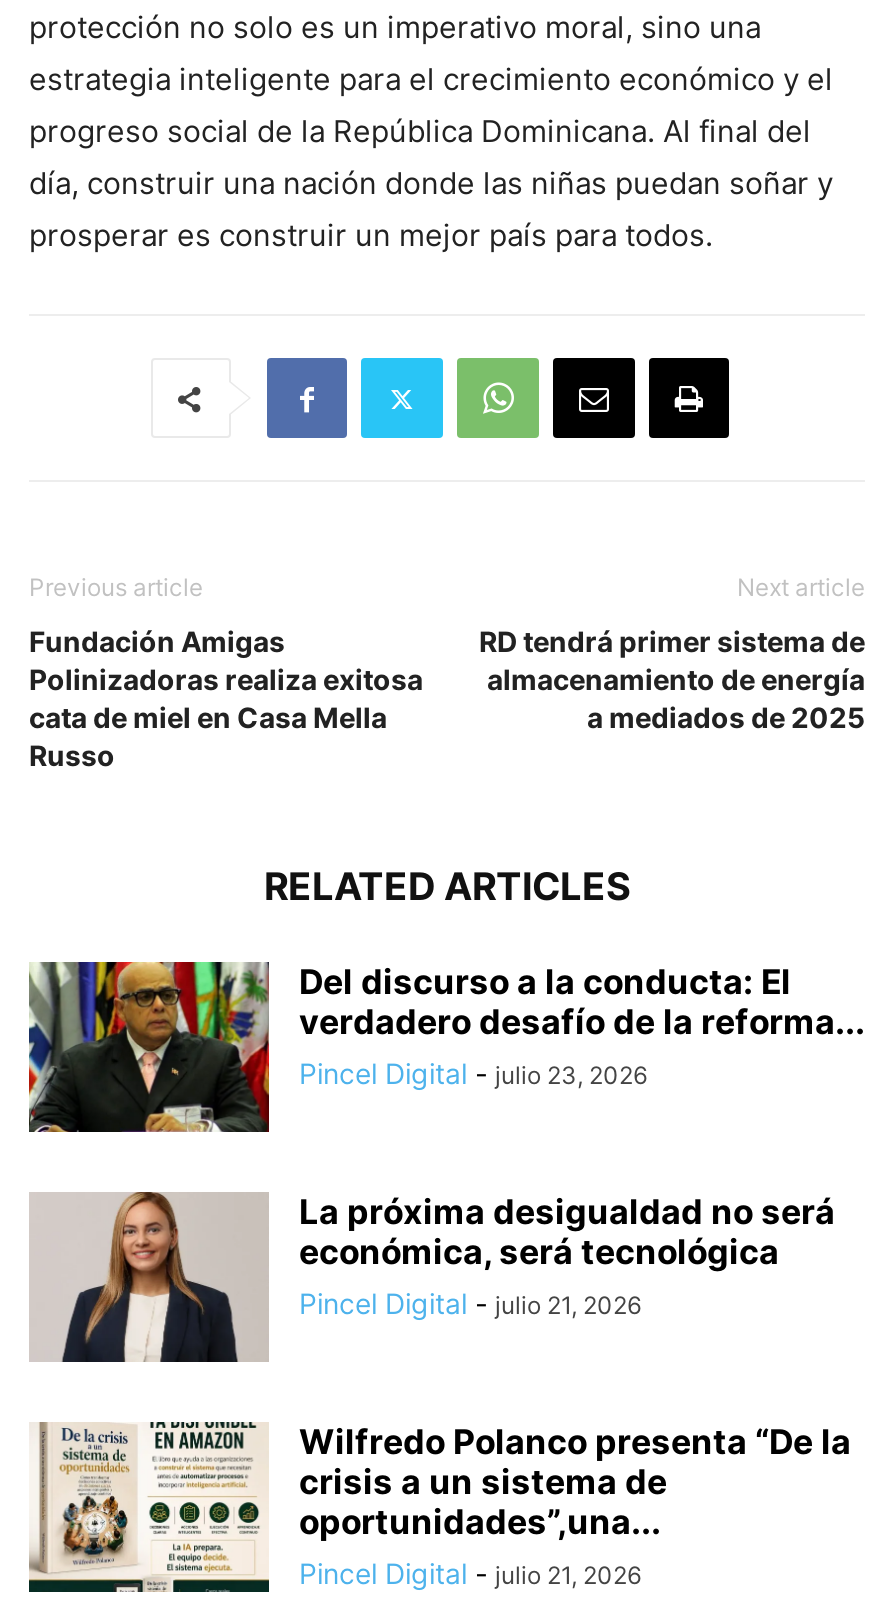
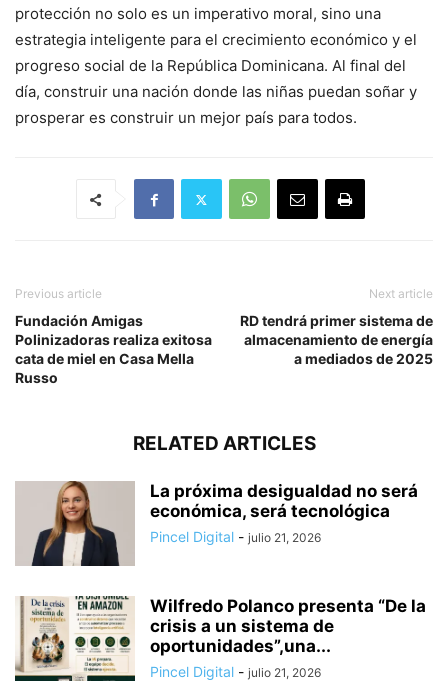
[27,960,865,1134] [image] | Del discurso a la conducta: El | verdadero desafío de la reforma... | Pincel Digital - julio 23, 2026 -> none

